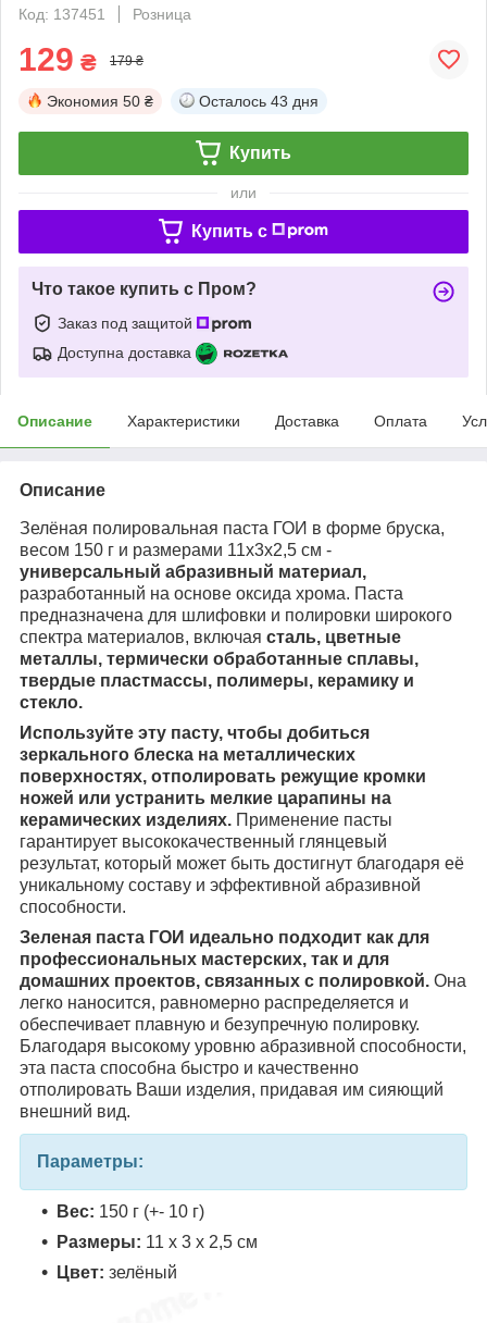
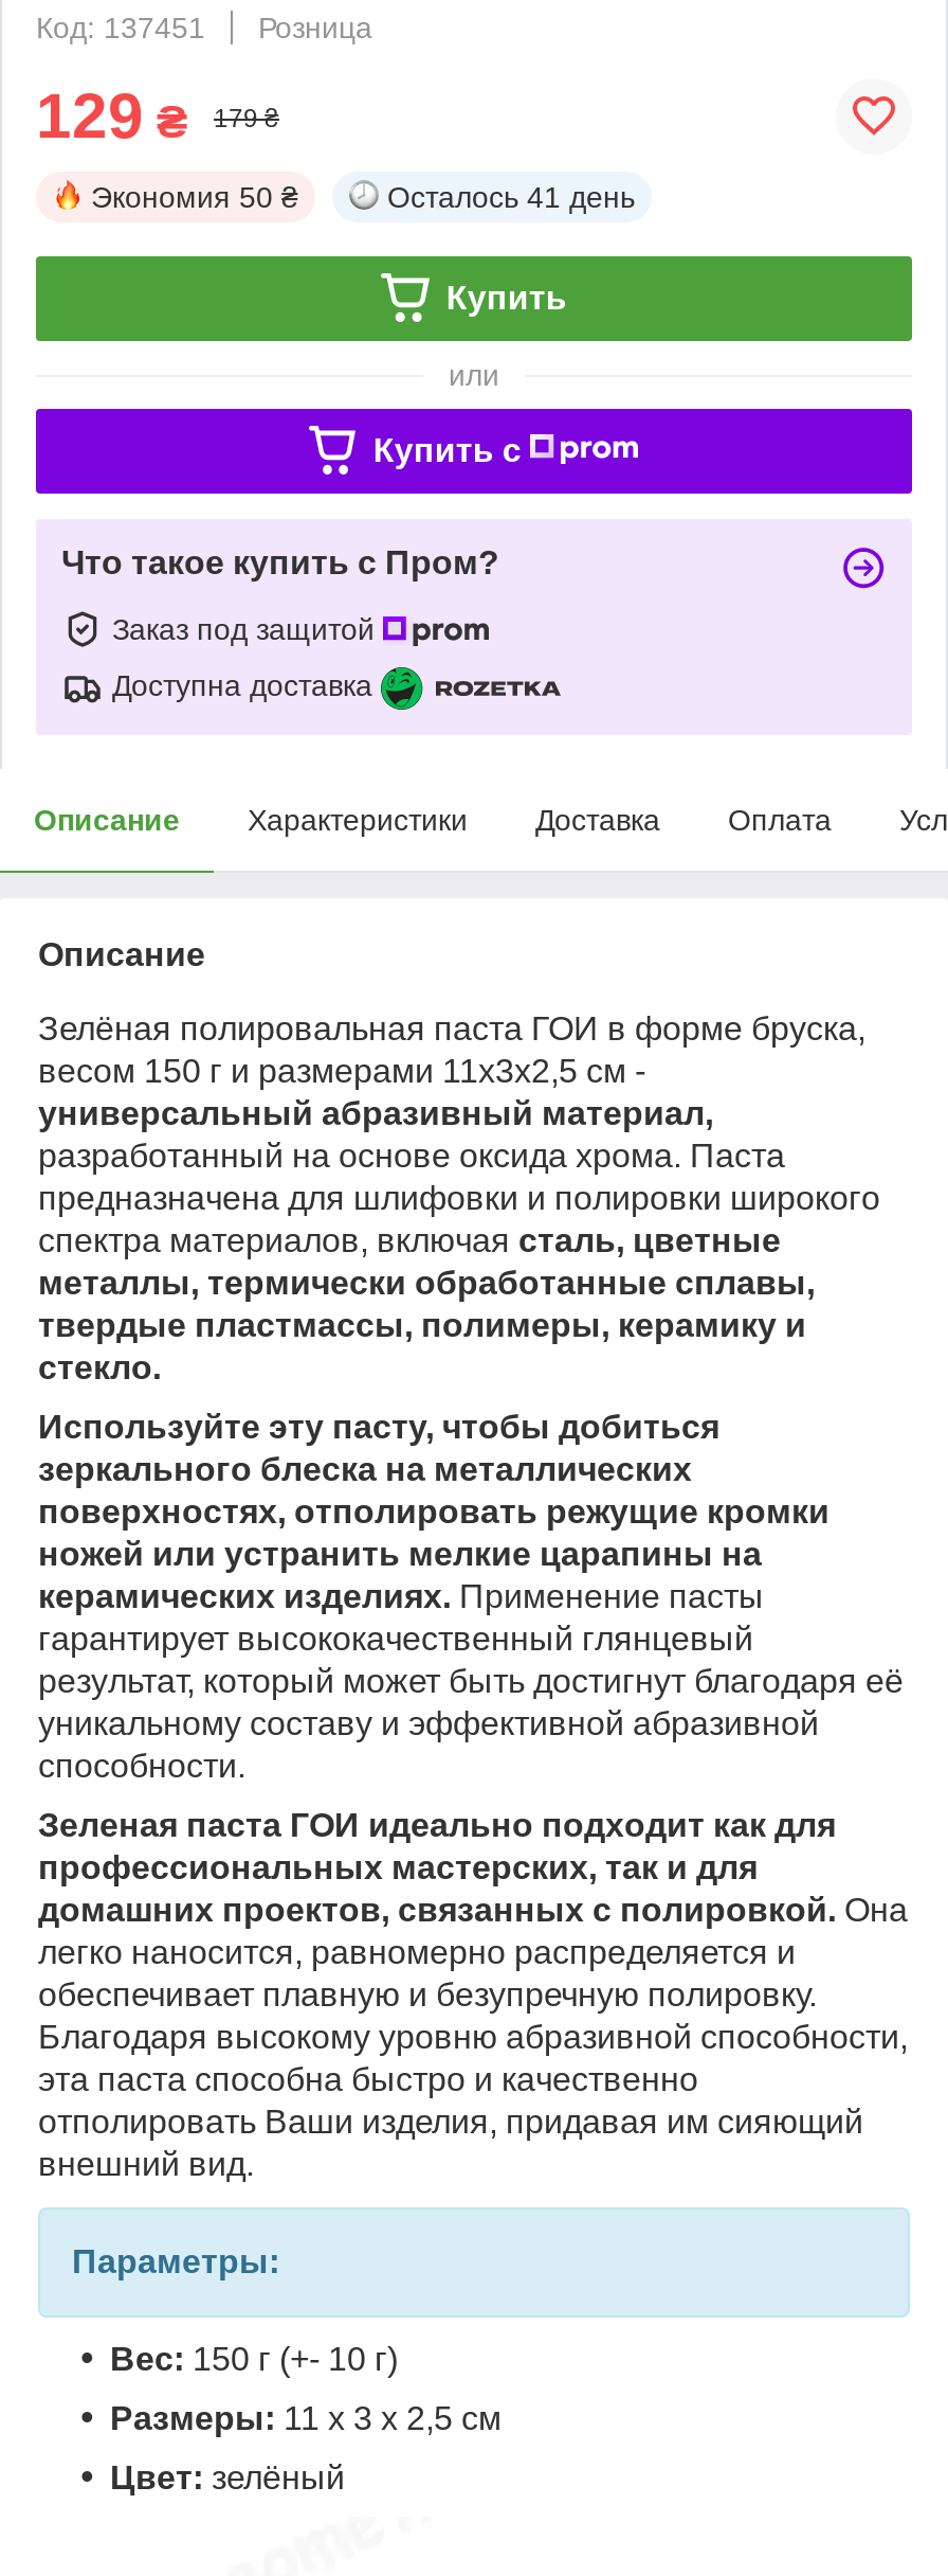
[199,92,319,110] Осталось 43 дня -> [387,180,635,214] Осталось 41 день

